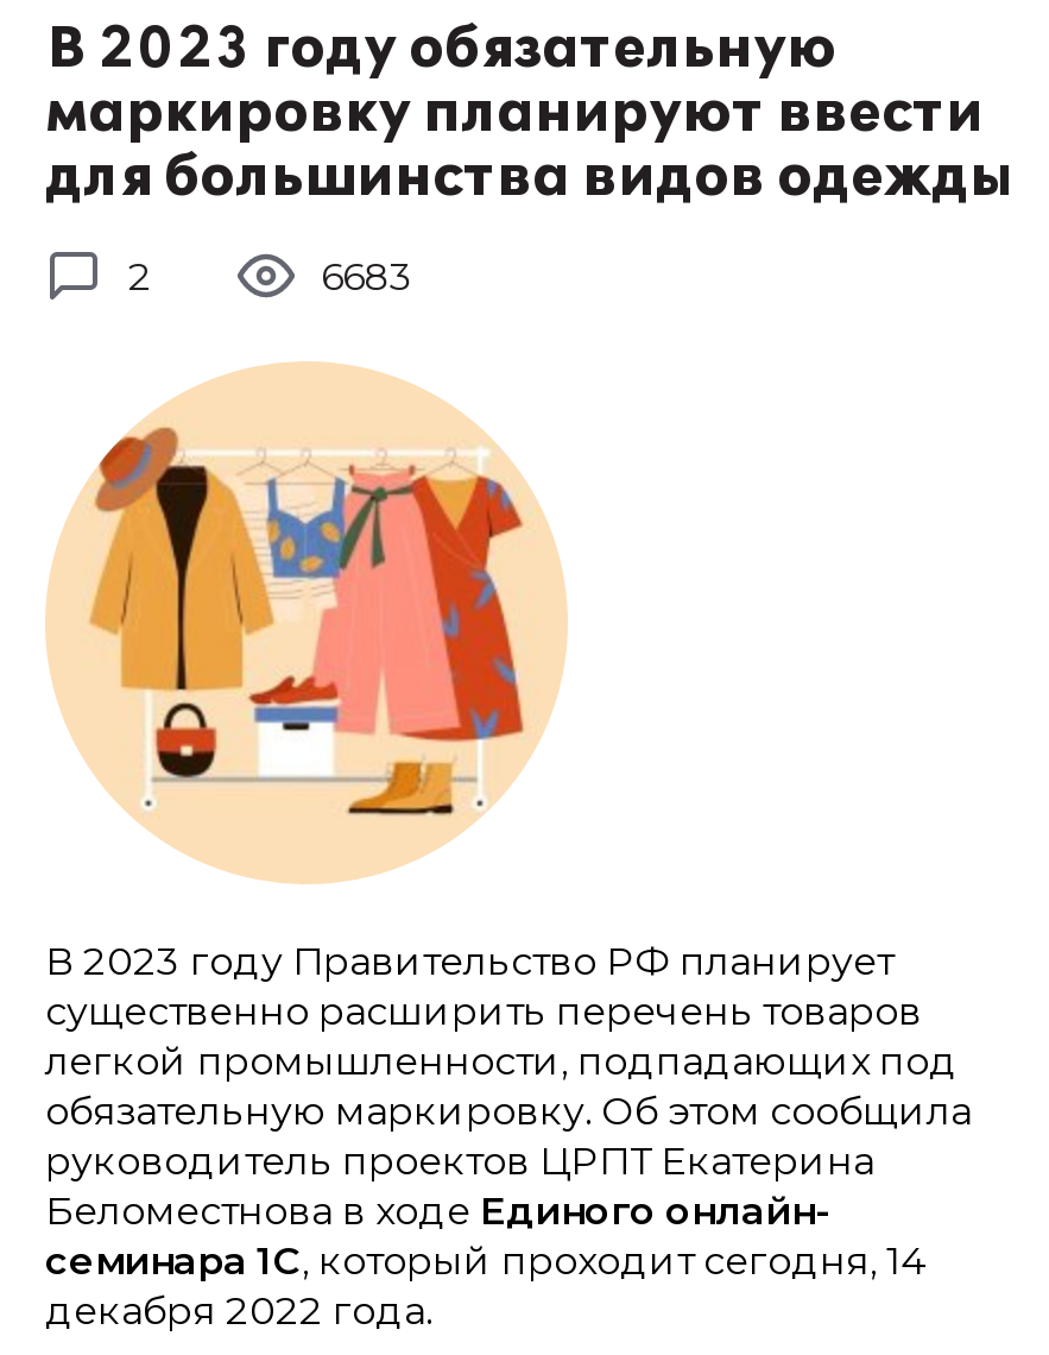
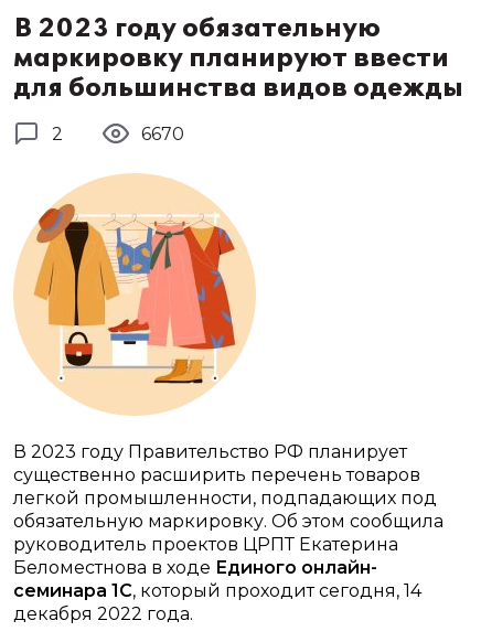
[321,253,413,298] 6683 -> [141,123,184,144] 6670

